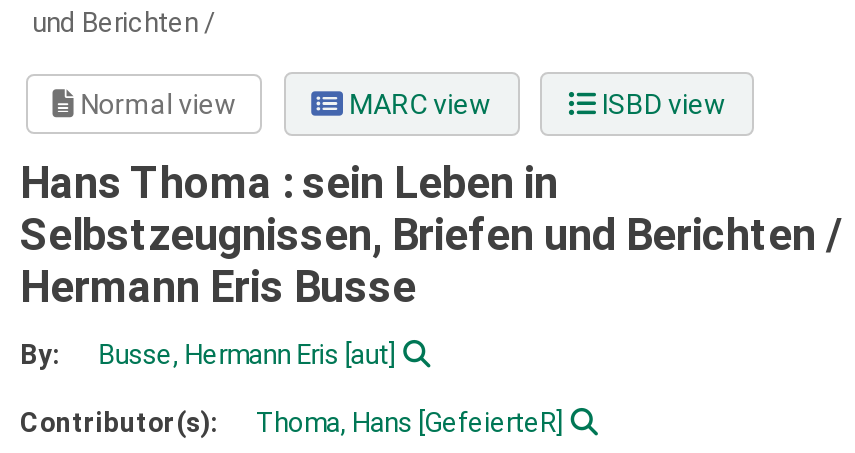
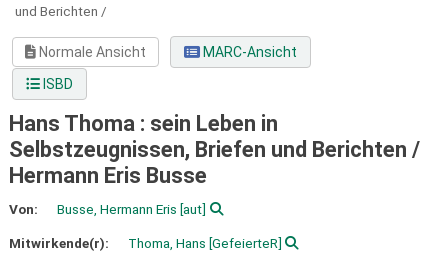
[74,88,726,120] Normal view | MARC view | ISBD view -> [36,44,297,92] Normale Ansicht | MARC-Ansicht | ISBD
[20,337,60,369] By: -> [9,201,38,217] Von:
[20,405,224,437] Contributor(s): -> [9,234,112,250] Mitwirkende(r):

